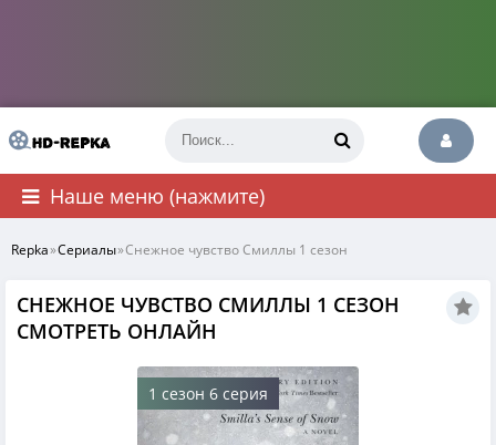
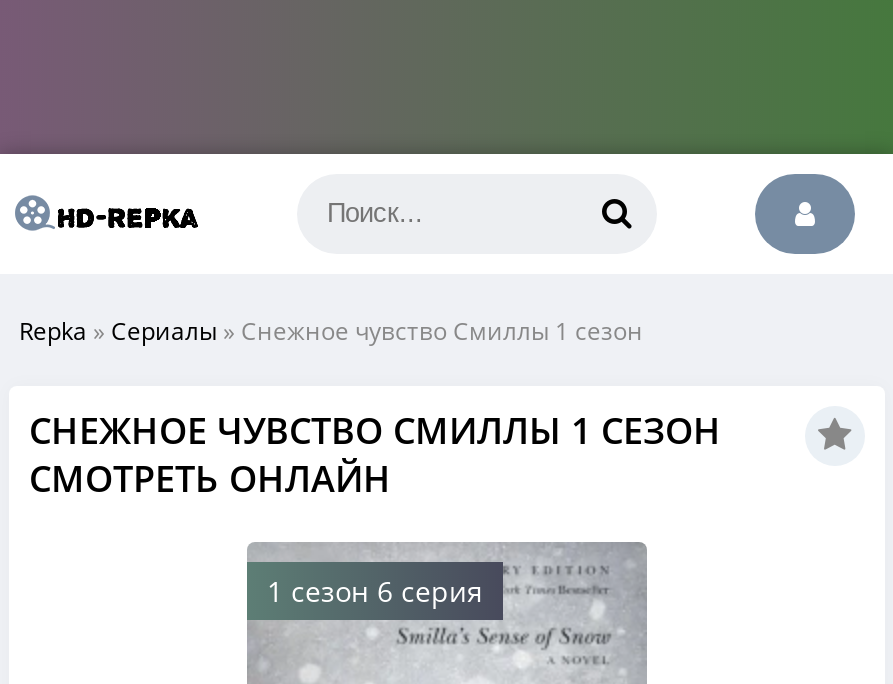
[50,183,265,209] Наше меню (нажмите) -> none

